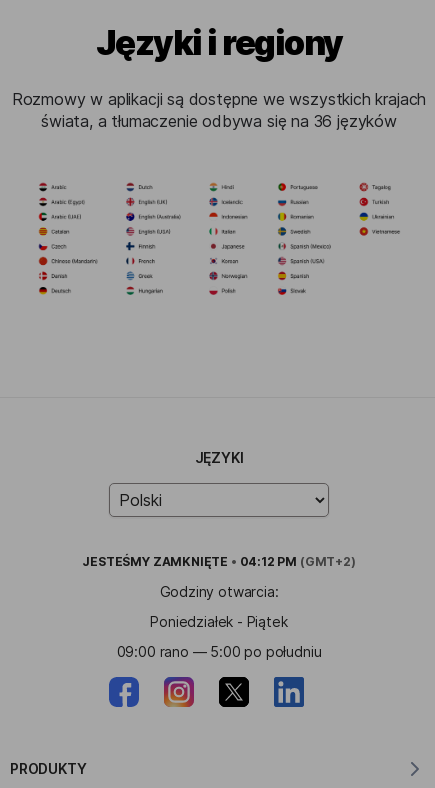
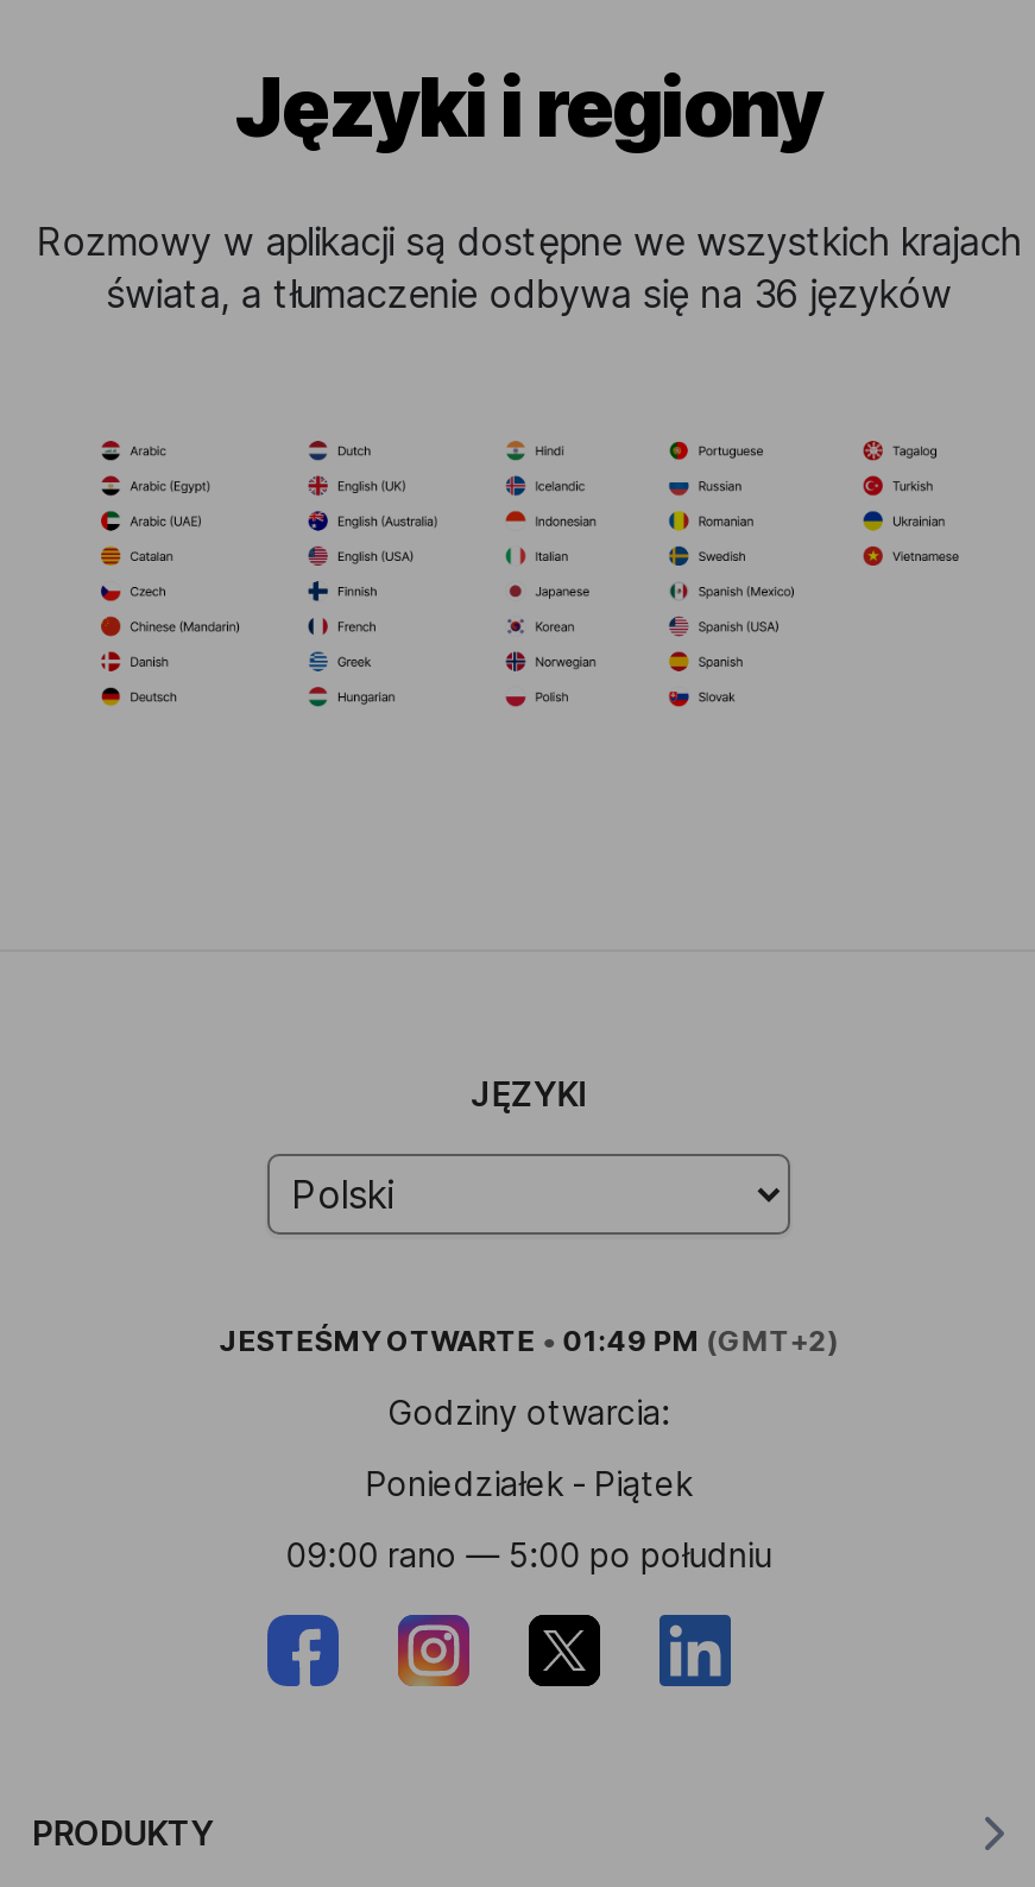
[82,554,356,569] JESTEŚMYZAMKNIĘTE • 04:12 PM (GMT+2) -> [219,1324,839,1359] JESTEŚMYOTWARTE • 01:49 PM (GMT+2)

